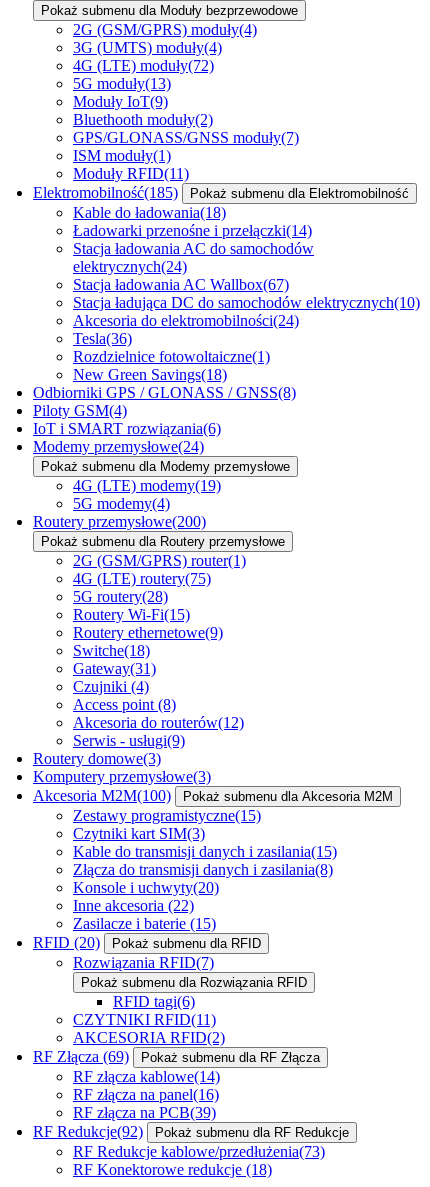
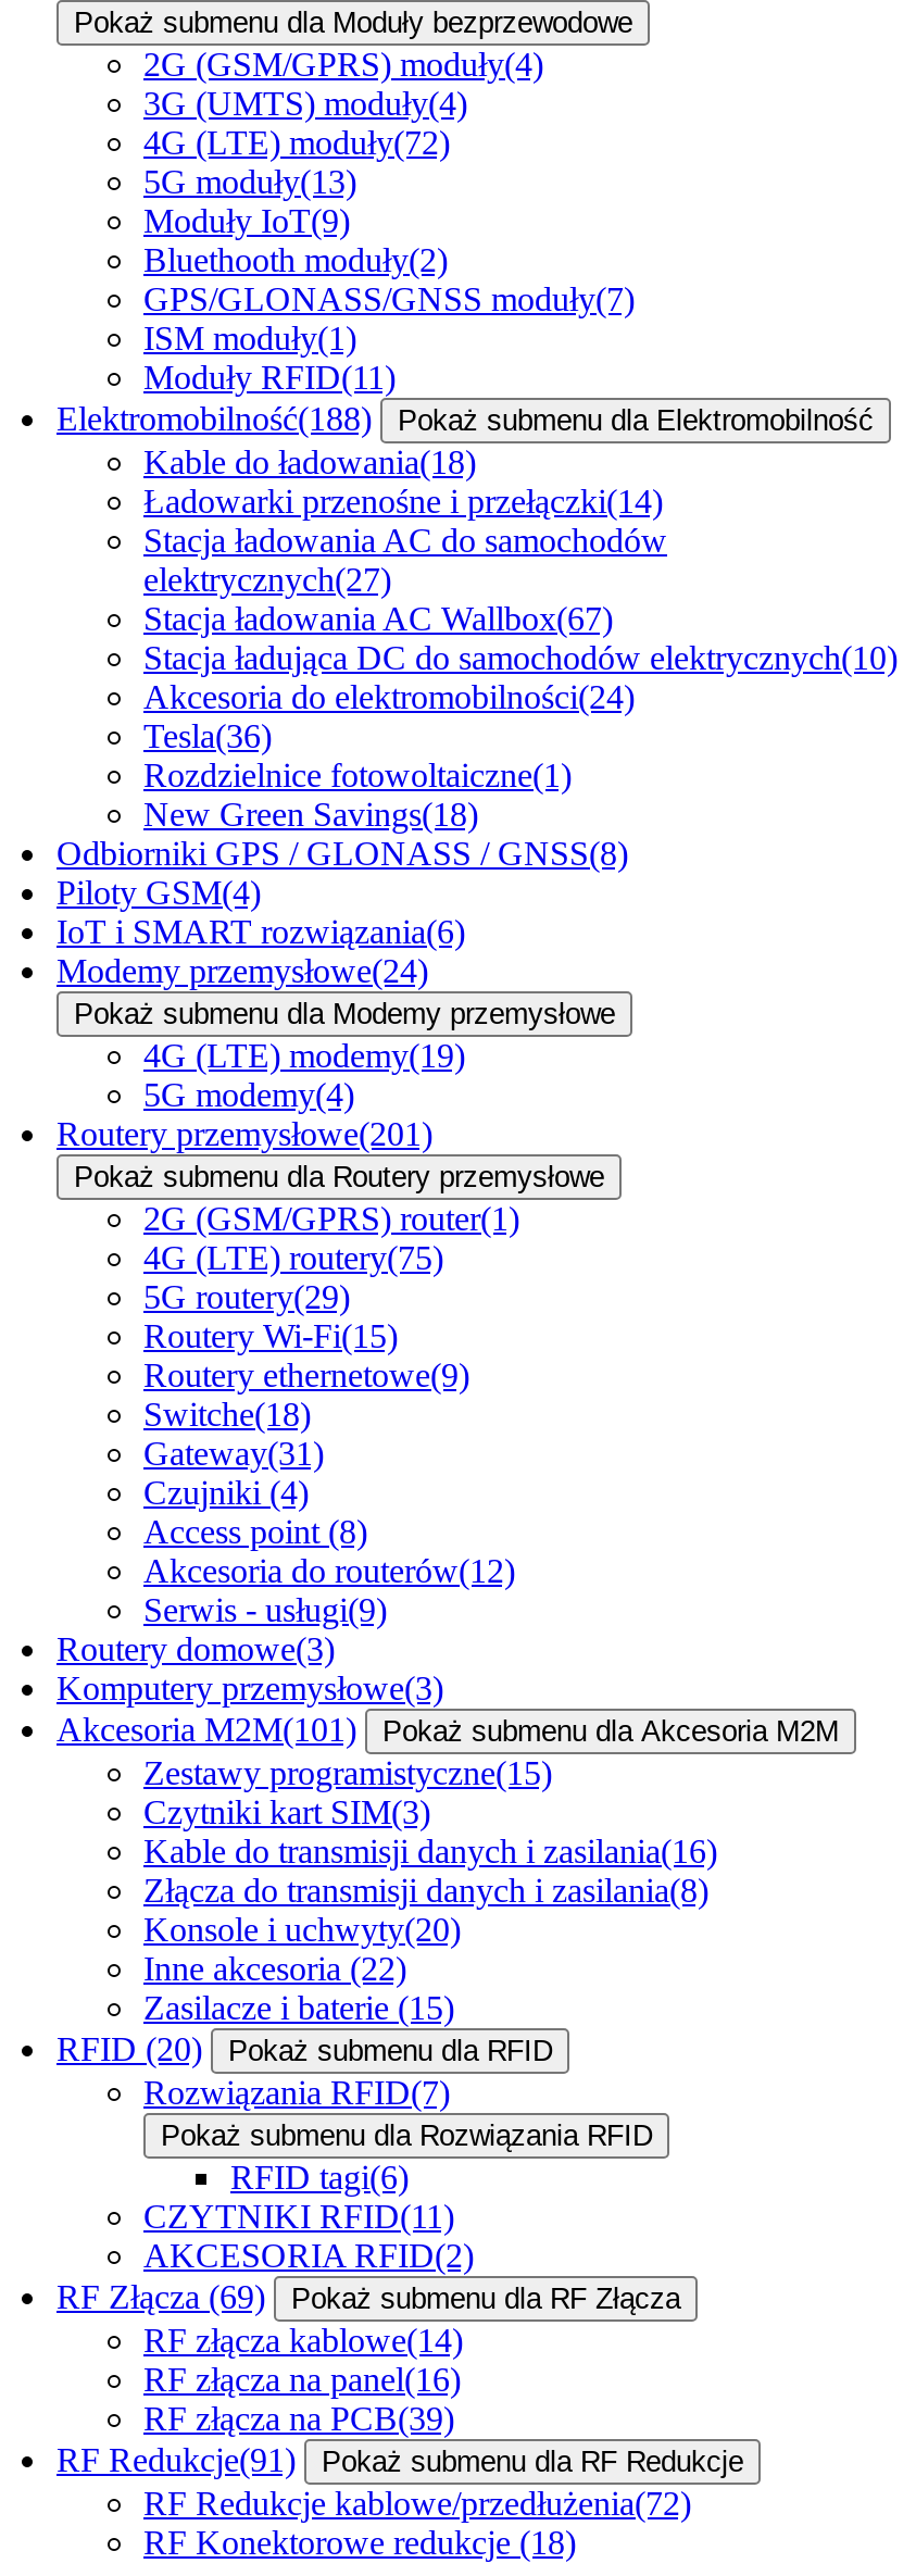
[33,184,178,201] Elektromobilność(185) -> [57,400,372,437] Elektromobilność(188)
[73,258,187,275] elektrycznych(24) -> [143,561,391,598] elektrycznych(27)
[33,513,206,530] Routery przemysłowe(200) -> [57,1115,432,1152] Routery przemysłowe(201)
[73,588,168,605] 5G routery(28) -> [143,1278,350,1315] 5G routery(29)
[33,787,393,804] Akcesoria M2M(100) Pokaż submenu dla Akcesoria M2M -> [57,1711,839,1748] Akcesoria M2M(101) Pokaż submenu dla Akcesoria M2M
[73,843,337,860] Kable do transmisji danych i zasilania(15) -> [143,1833,717,1870] Kable do transmisji danych i zasilania(16)
[33,1123,349,1140] RF Redukcje(92) Pokaż submenu dla RF Redukcje -> [57,2441,743,2478] RF Redukcje(91) Pokaż submenu dla RF Redukcje
[73,1143,325,1160] RF Redukcje kablowe/przedłużenia(73) -> [143,2485,691,2522] RF Redukcje kablowe/przedłużenia(72)

